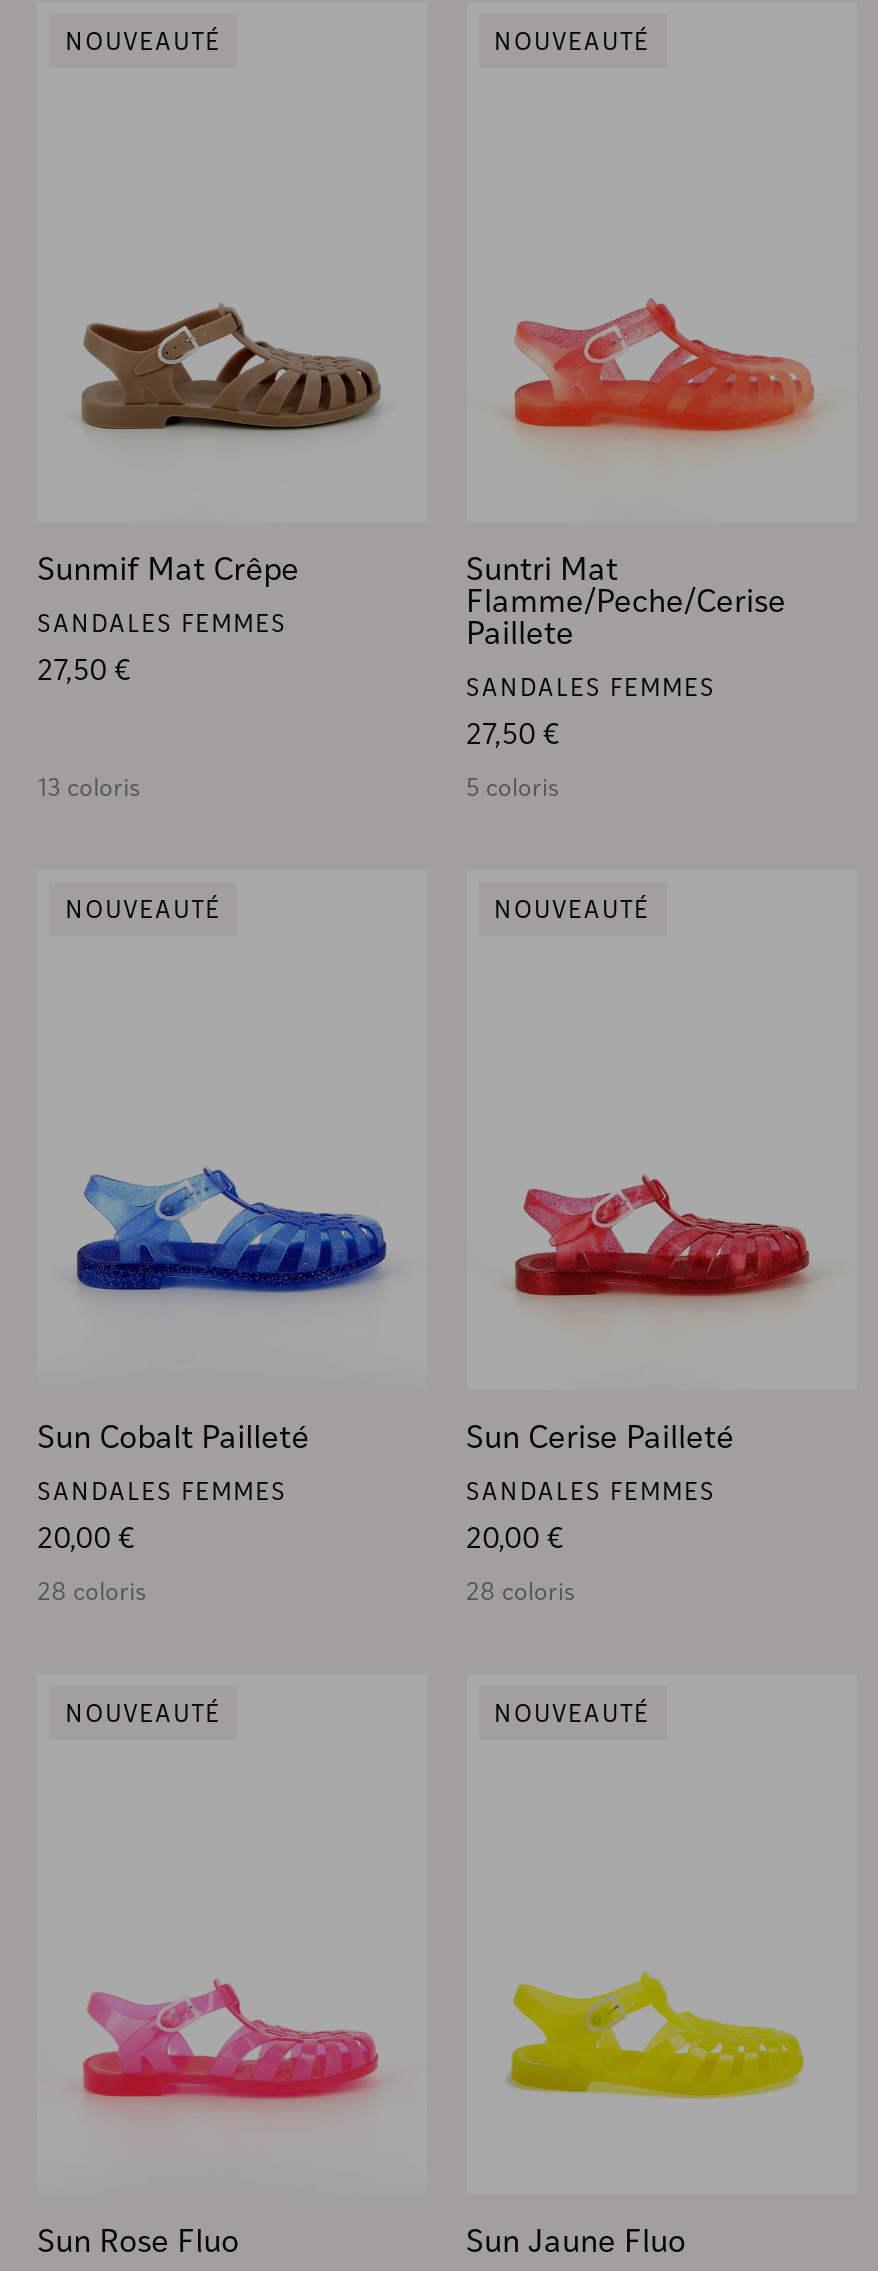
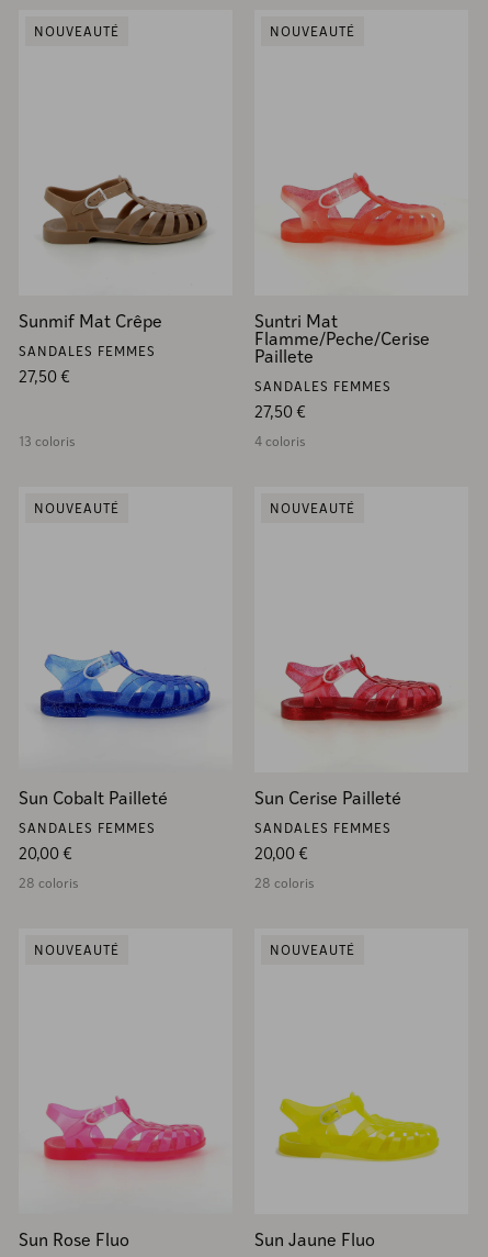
[466,770,558,802] 5 coloris -> [254,432,304,449] 4 coloris

